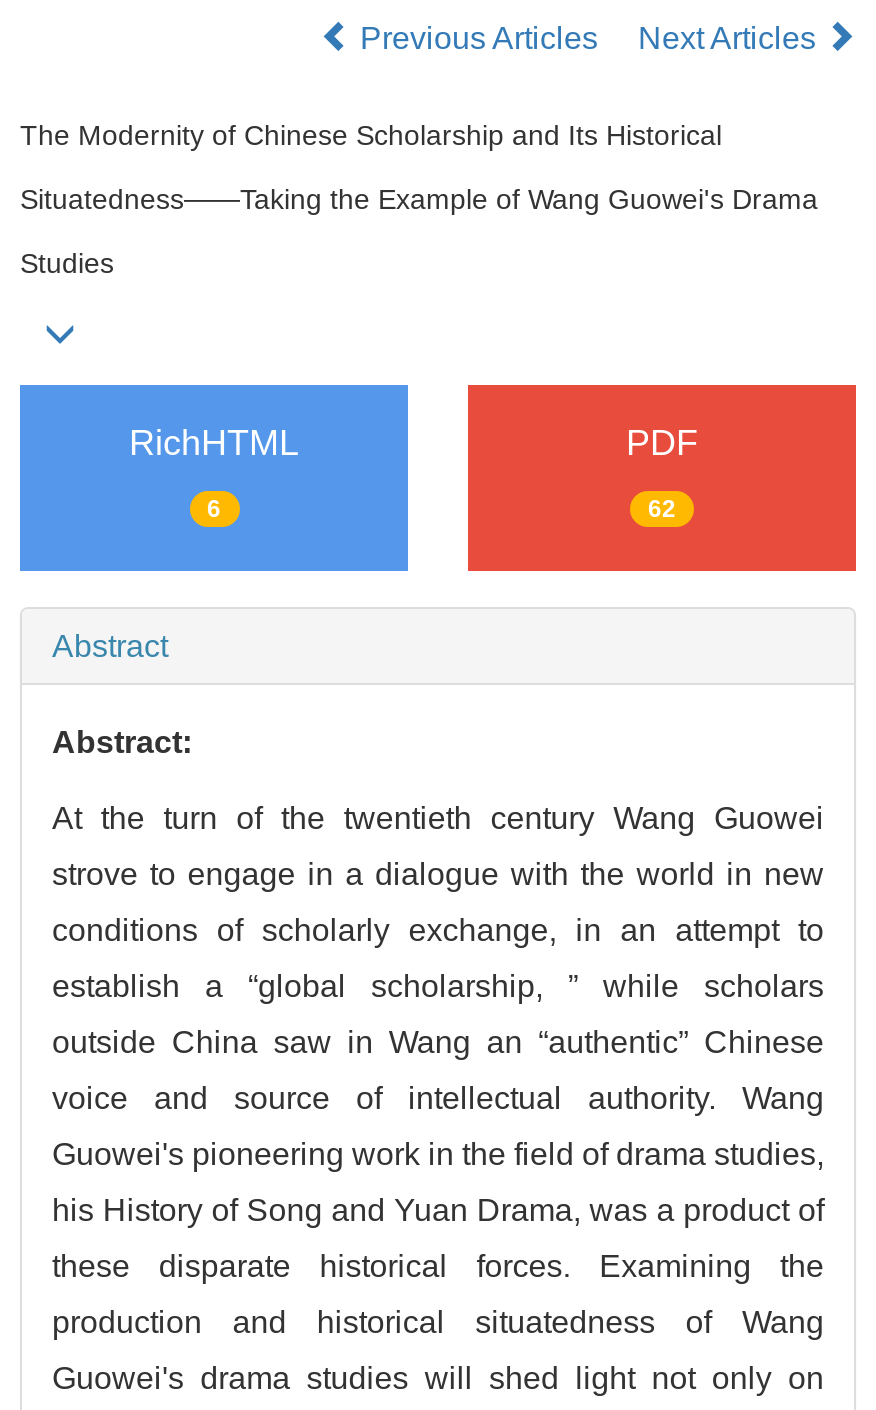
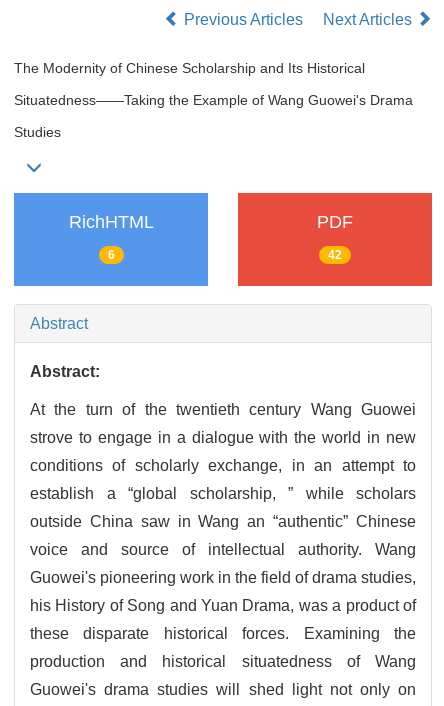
[648,495,676,523] 62 -> [328,248,342,262] 42

